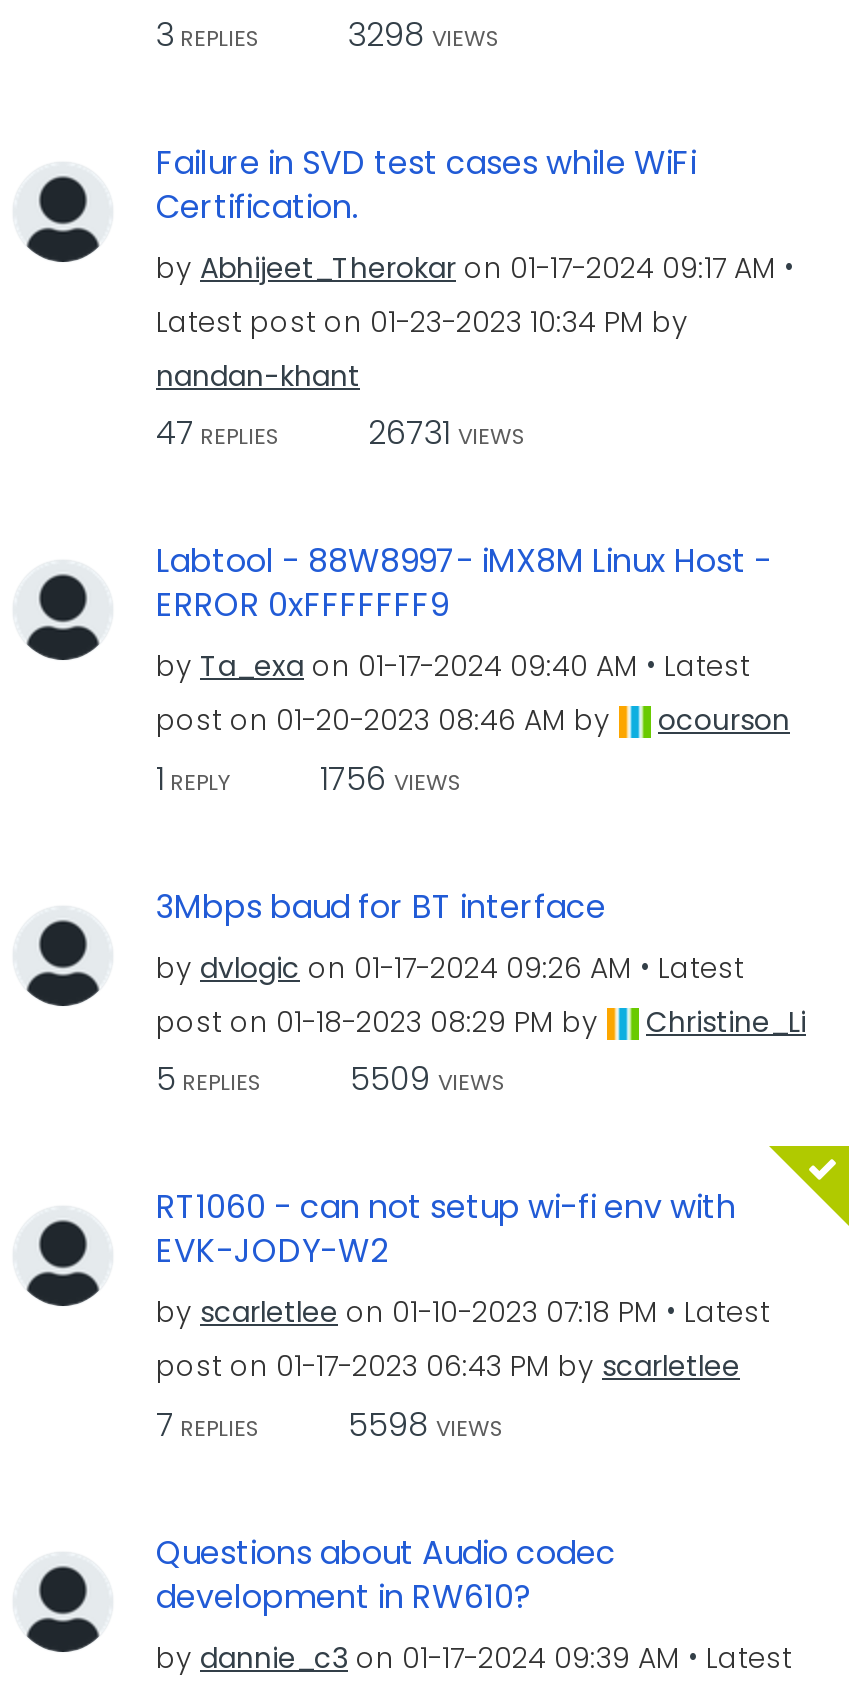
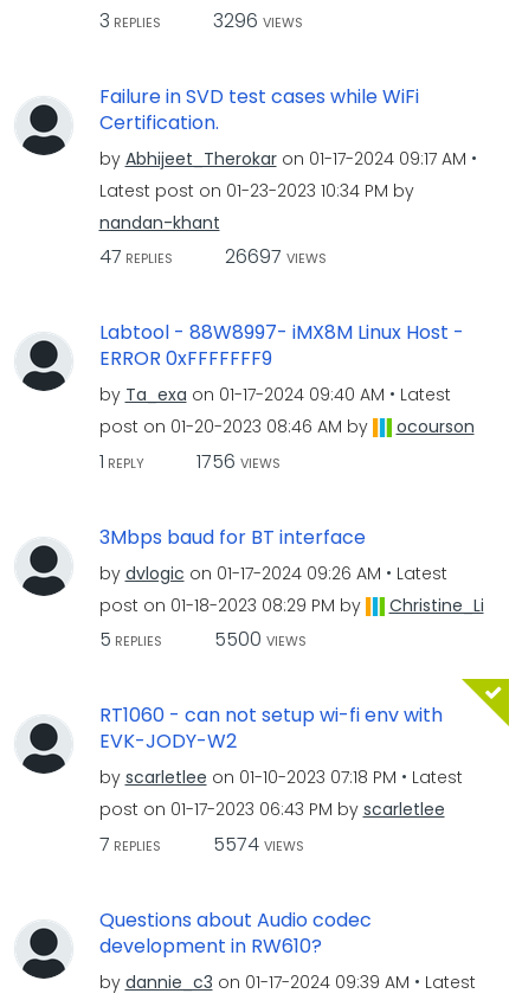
[156,11,500,57] 3 REPLIES 3298 VIEWS -> [99,7,302,34] 3 REPLIES 3296 VIEWS
[156,410,526,456] 47 REPLIES 26731 VIEWS -> [99,243,326,270] 47 REPLIES 26697 VIEWS
[156,1056,506,1102] 5 REPLIES 5509 VIEWS -> [99,626,306,653] 5 REPLIES 5500 VIEWS
[156,1401,504,1447] 7 REPLIES 5598 VIEWS -> [99,830,304,857] 7 REPLIES 5574 VIEWS

